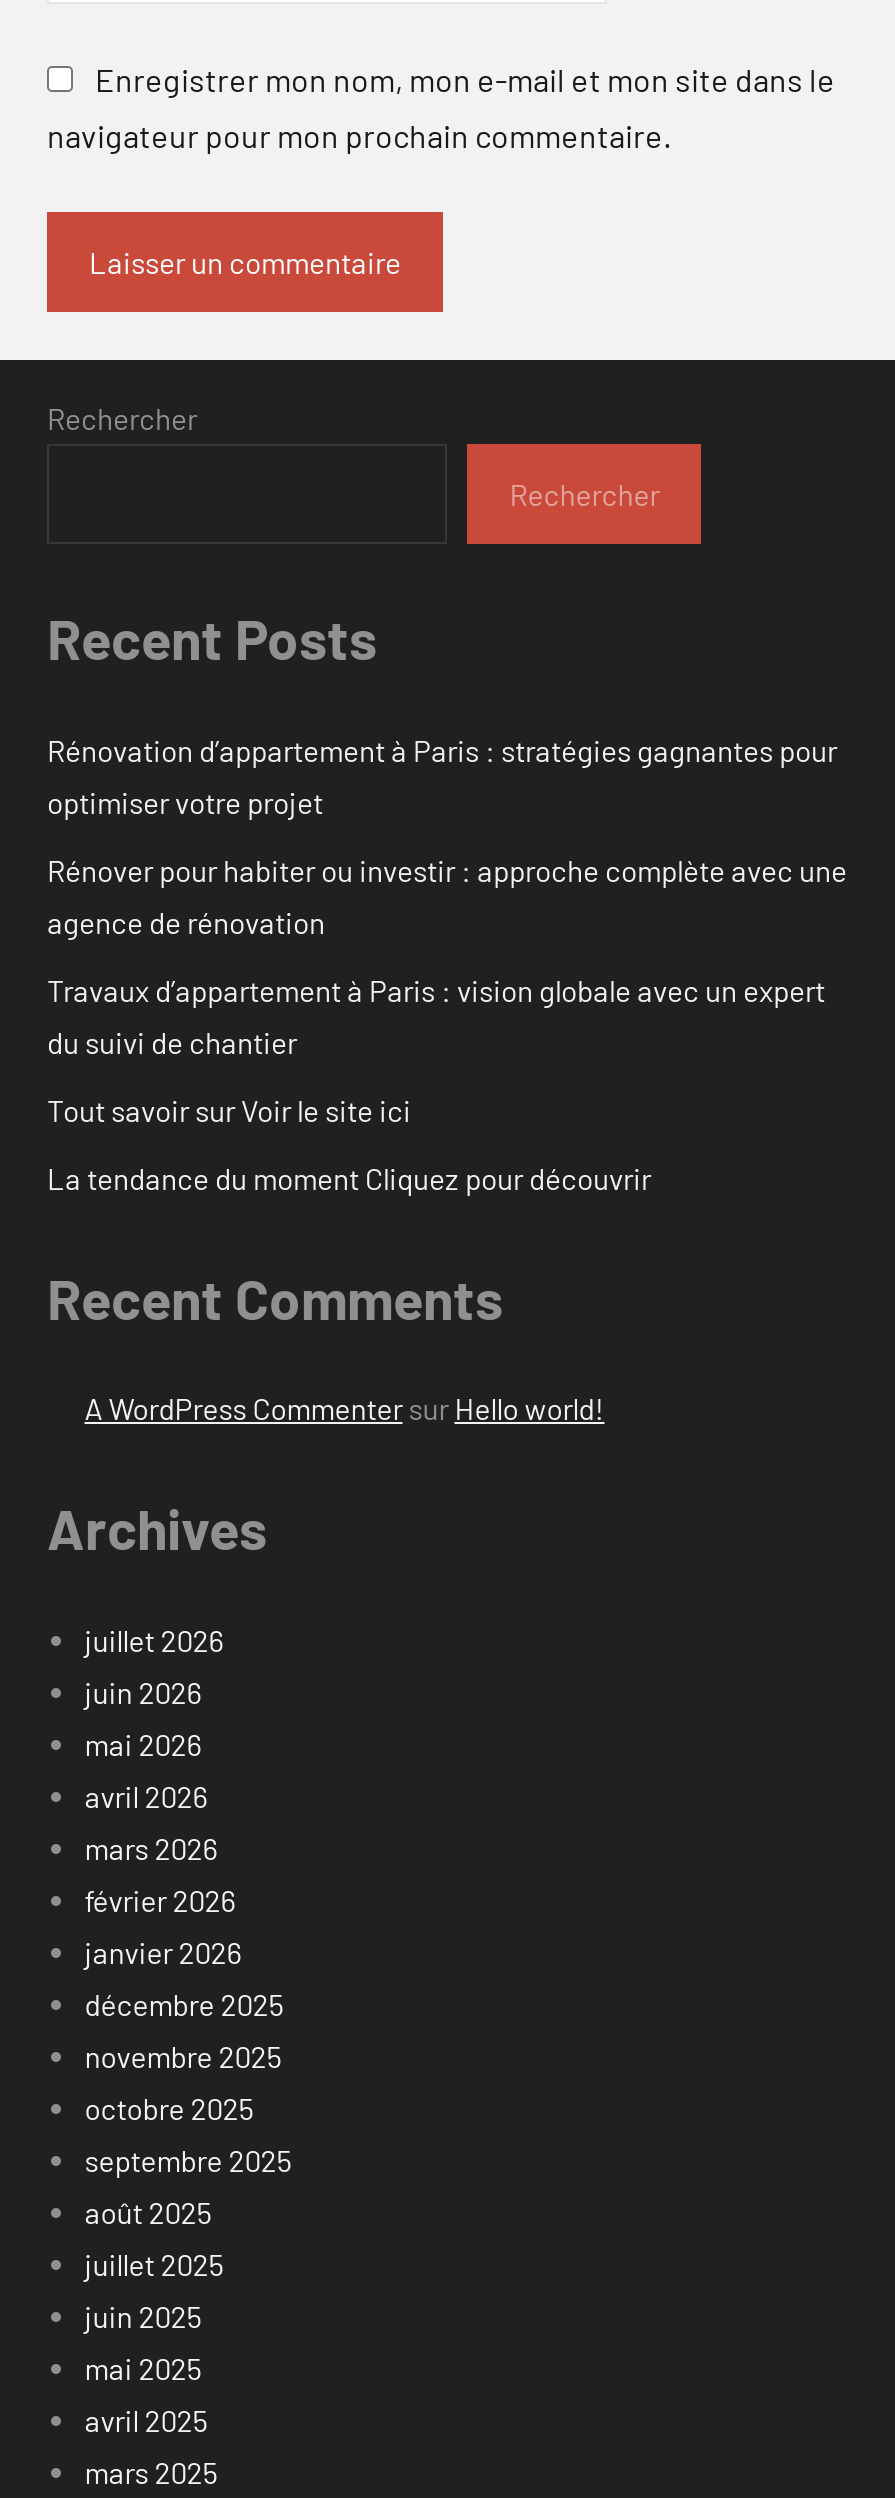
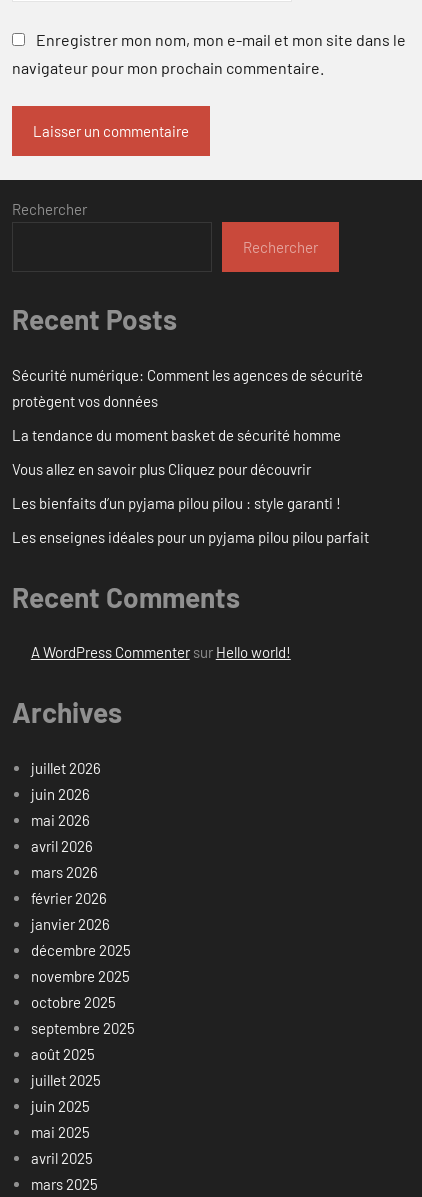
[47,732,837,820] Rénovation d’appartement à Paris : stratégies gagnantes pour | optimiser votre projet -> [12,366,363,410] Sécurité numérique: Comment les agences de sécurité | protègent vos données
[47,852,847,940] Rénover pour habiter ou investir : approche complète avec une | agence de rénovation -> [12,426,341,444] La tendance du moment basket de sécurité homme
[47,972,825,1060] Travaux d’appartement à Paris : vision globale avec un expert | du suivi de chantier -> [12,460,311,478] Vous allez en savoir plus Cliquez pour découvrir
[47,1092,411,1128] Tout savoir sur Voir le site ici -> [12,494,341,512] Les bienfaits d’un pyjama pilou pilou : style garanti !
[47,1160,651,1196] La tendance du moment Cliquez pour découvrir -> [12,528,369,546] Les enseignes idéales pour un pyjama pilou pilou parfait

